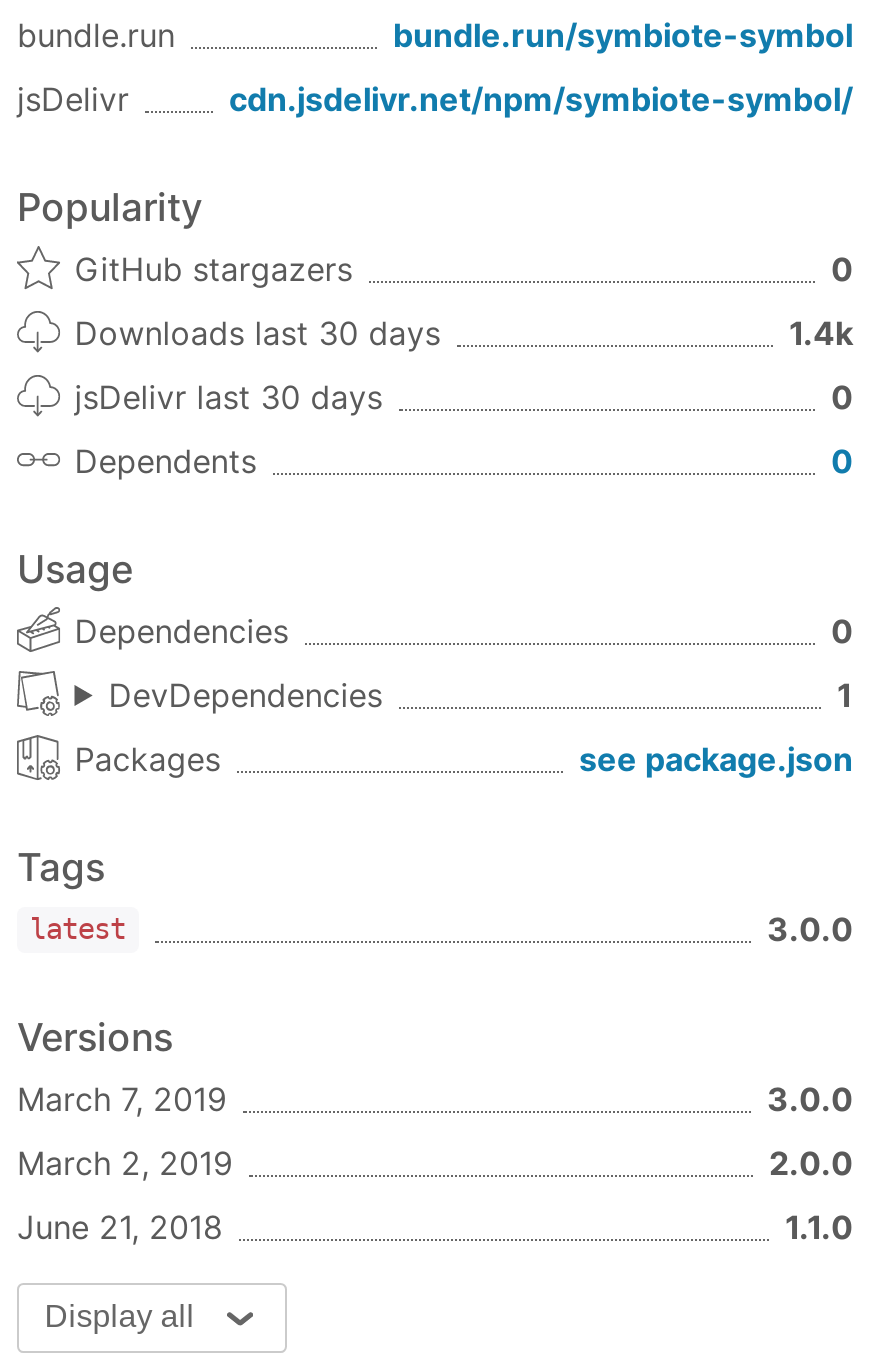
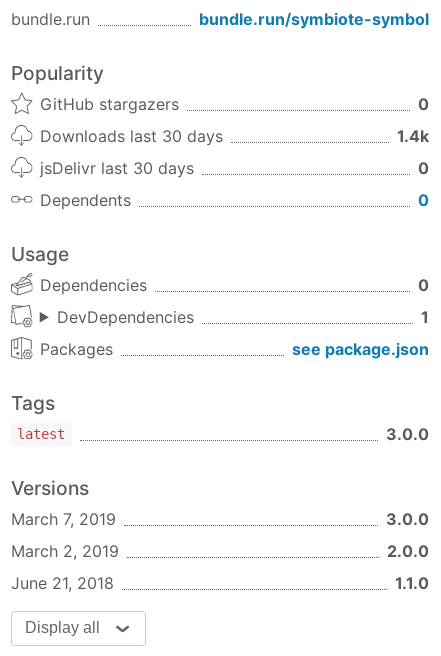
[17,78,853,118] jsDelivr | cdn.jsdelivr.net/npm/symbiote-symbol/ -> none

